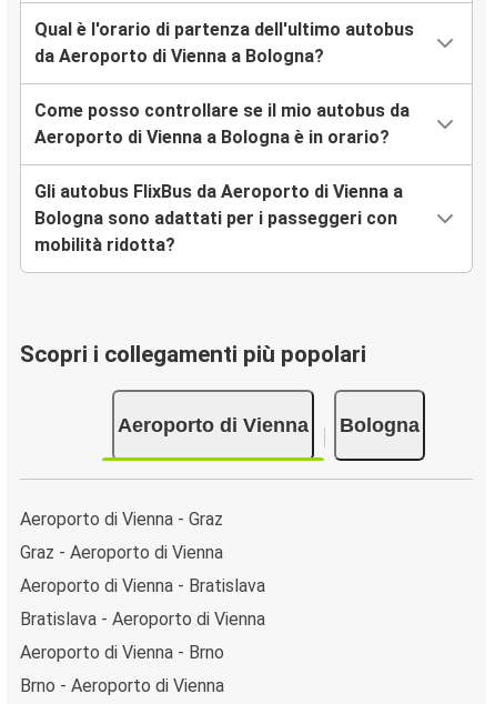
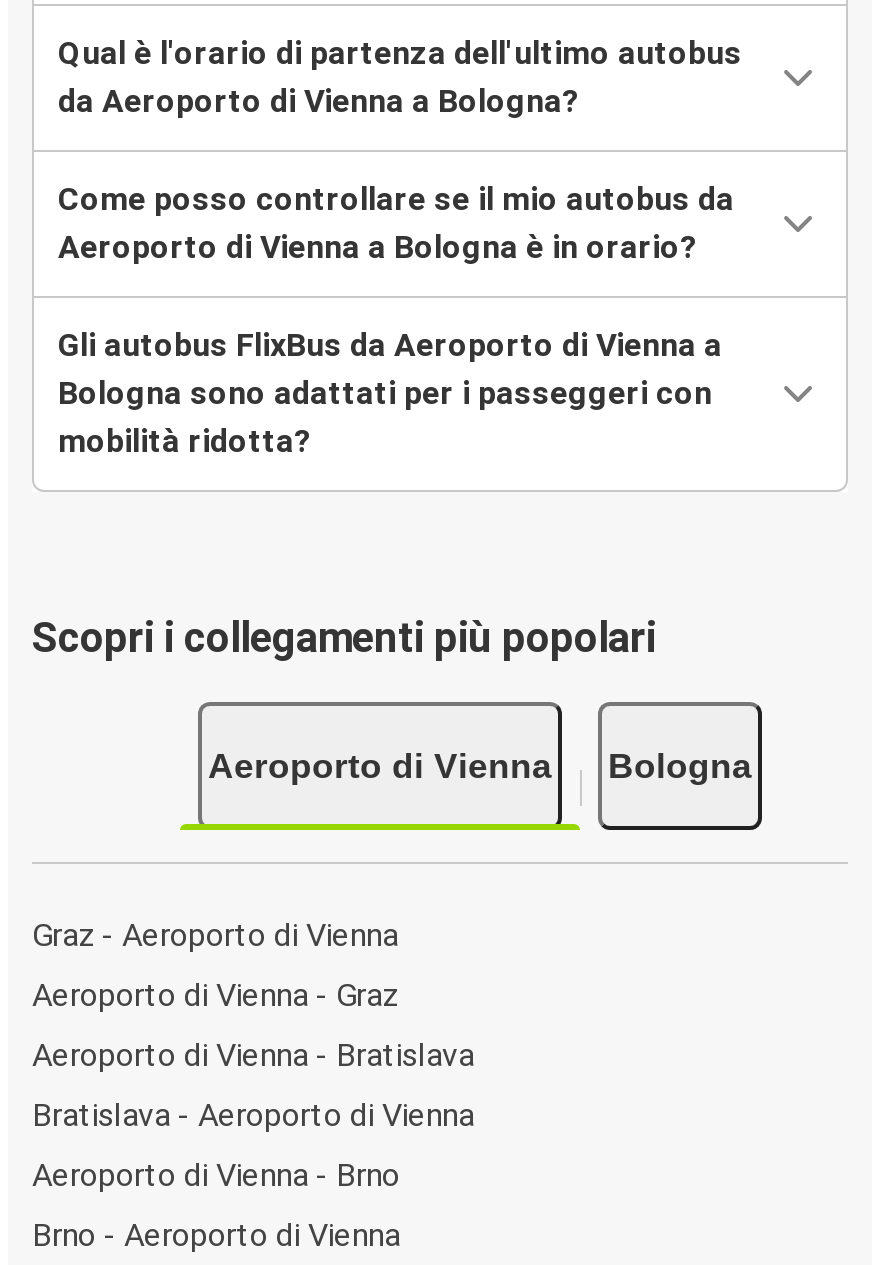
moved [20,508,223,529] -> [32,975,398,1013]: Aeroporto di Vienna - Graz
moved [20,541,223,562] -> [32,915,398,953]: Graz - Aeroporto di Vienna

